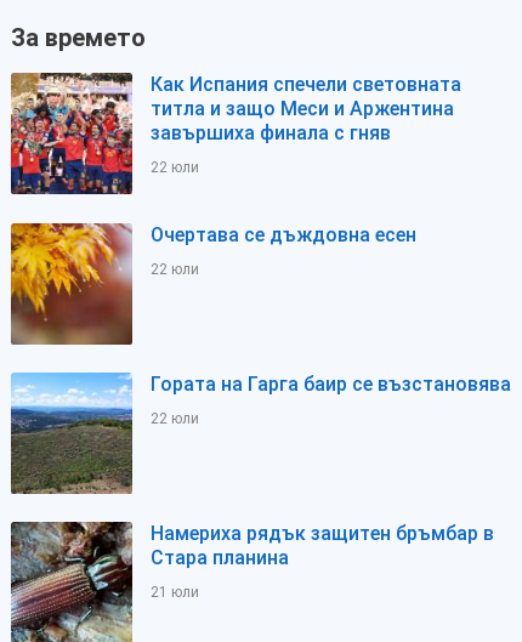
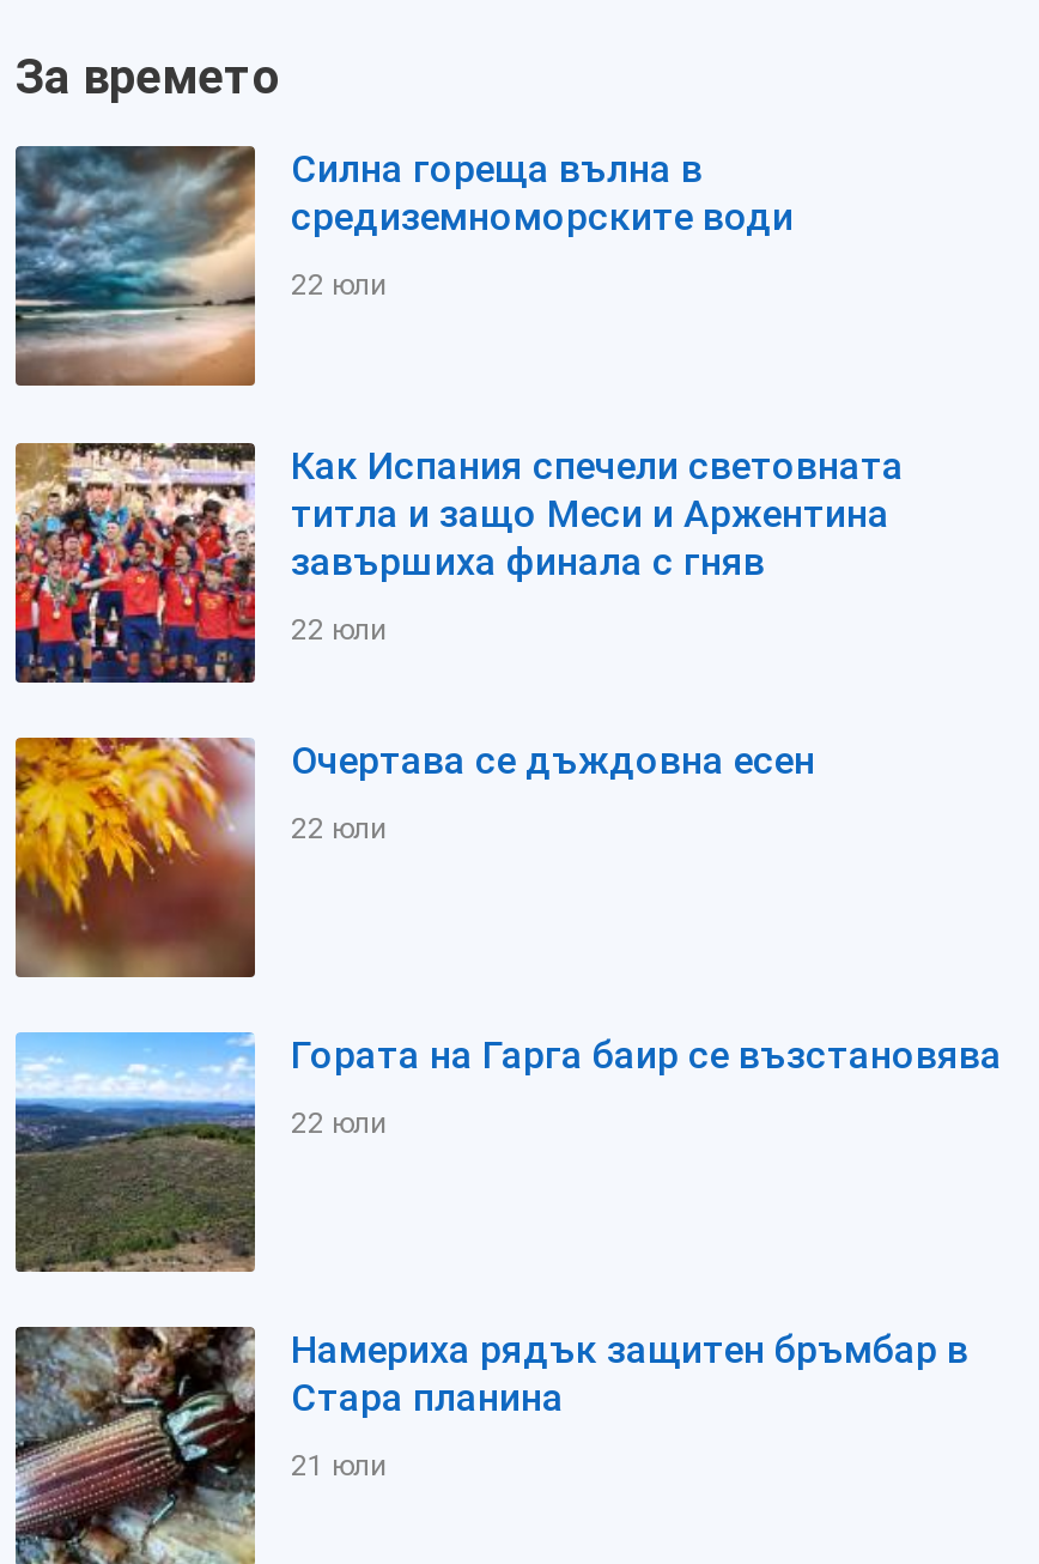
none -> [13,144,794,388] [image] | Силна гореща вълна в | средиземноморските води | 22 юли

